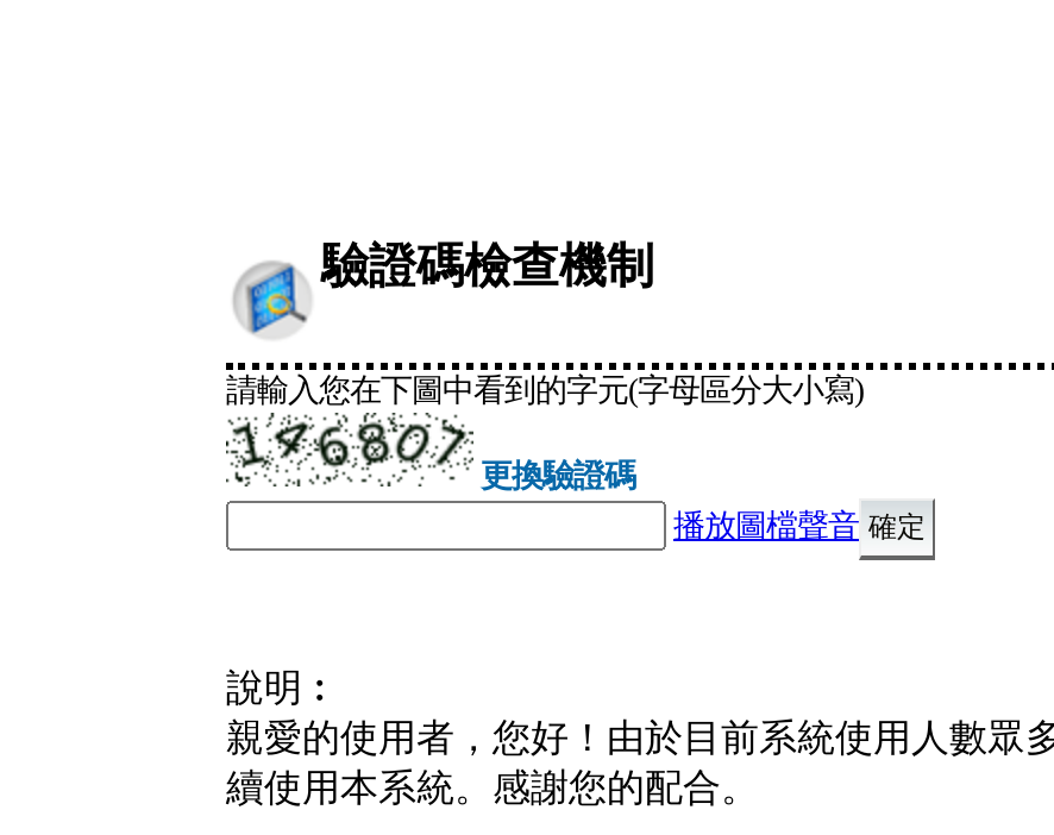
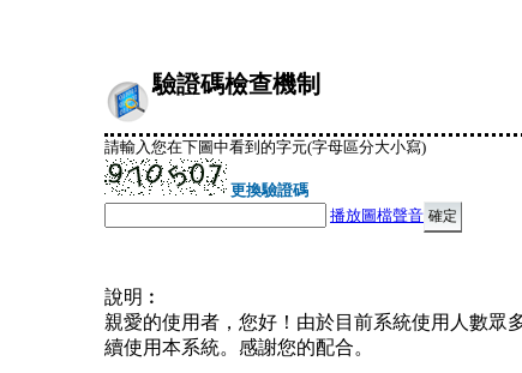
[226,413,473,489] [image] -> [103,158,224,197] [image]

